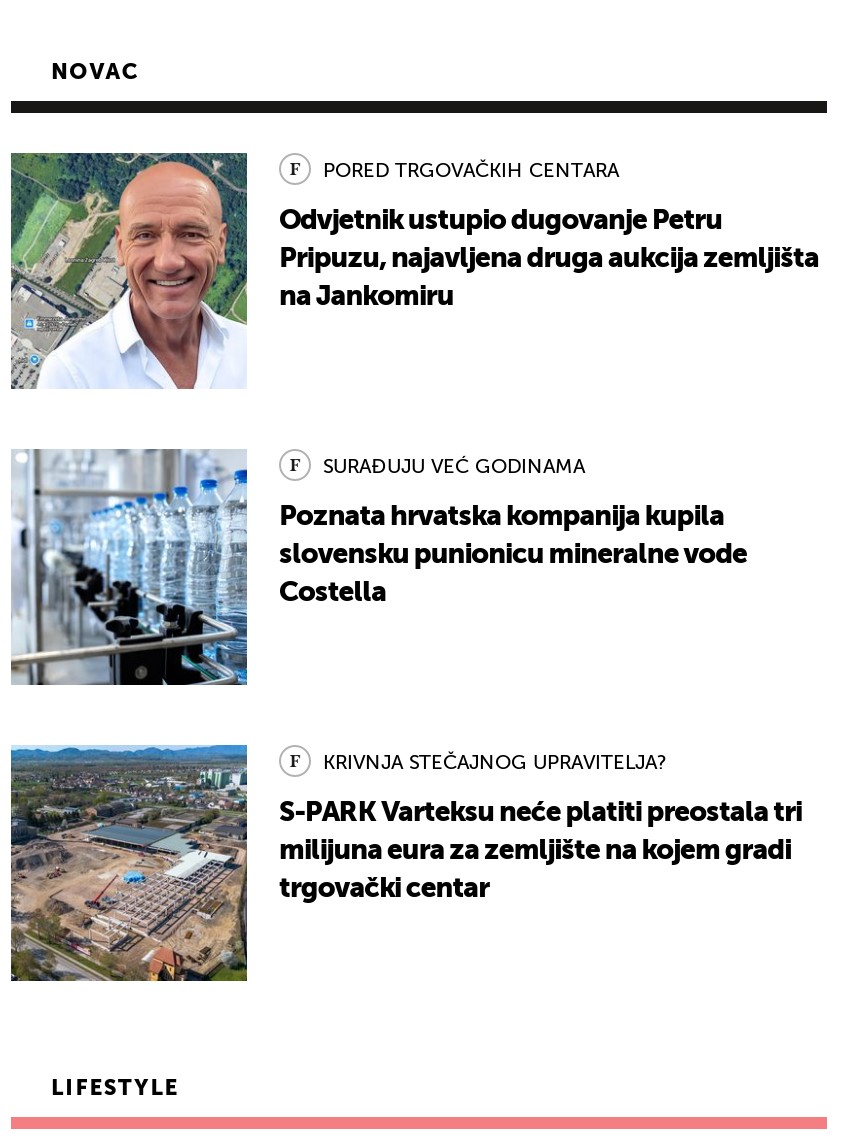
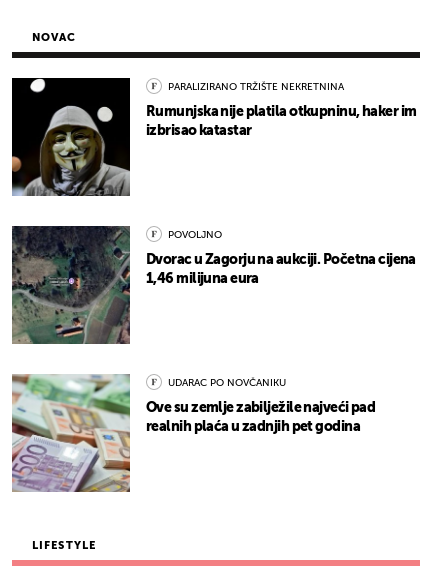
[9,151,819,391] [image] | Odvjetnik ustupio dugovanje Petru | Pripuzu, najavljena druga aukcija zemljišta | na Jankomiru -> [11,77,416,197] [image] | Rumunjska nije platila otkupninu, haker im | izbrisao katastar
[323,161,619,181] PORED TRGOVAČKIH CENTARA -> [168,82,344,92] PARALIZIRANO TRŽIŠTE NEKRETNINA
[11,447,747,687] [image] | Poznata hrvatska kompanija kupila | slovensku punionicu mineralne vode | Costella -> [11,225,416,345] [image] | Dvorac u Zagorju na aukciji. Početna cijena | 1,46 milijuna eura
[323,457,585,477] SURAĐUJU VEĆ GODINAMA -> [168,230,222,240] POVOLJNO
[9,743,802,983] [image] | S-PARK Varteksu neće platiti preostala tri | milijuna eura za zemljište na kojem gradi | trgovački centar -> [12,374,375,493] [image] | Ove su zemlje zabilježile najveći pad | realnih plaća u zadnjih pet godina
[323,753,667,773] KRIVNJA STEČAJNOG UPRAVITELJA? -> [168,378,286,388] UDARAC PO NOVČANIKU

